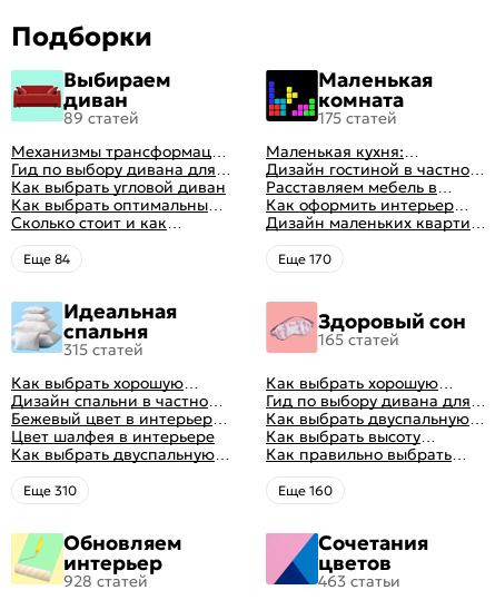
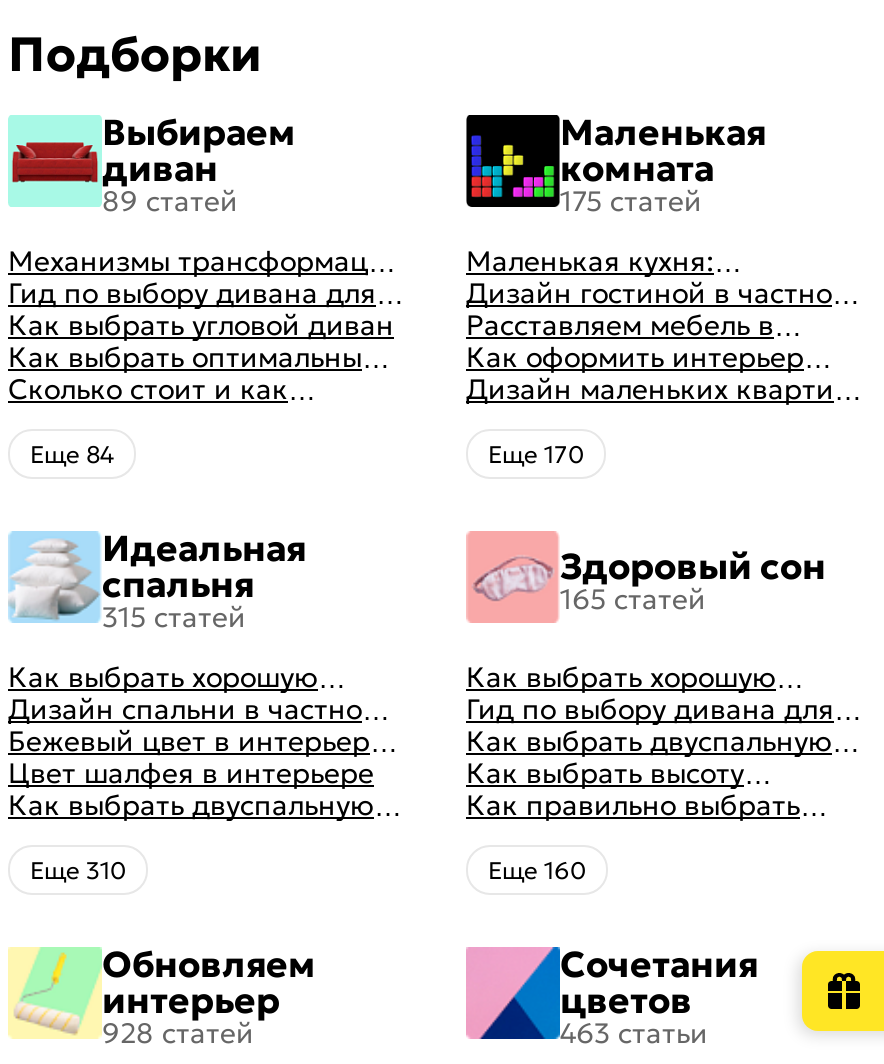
none -> [798,949,878,1035] [image]

